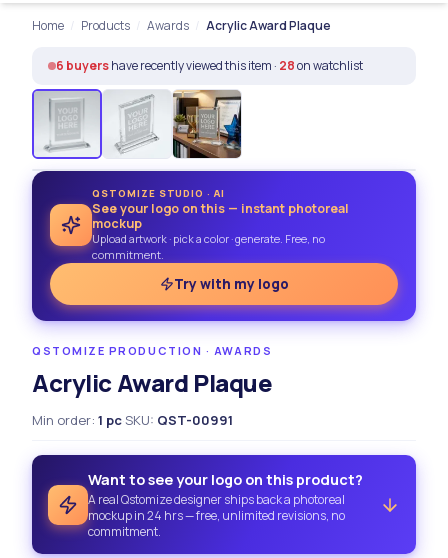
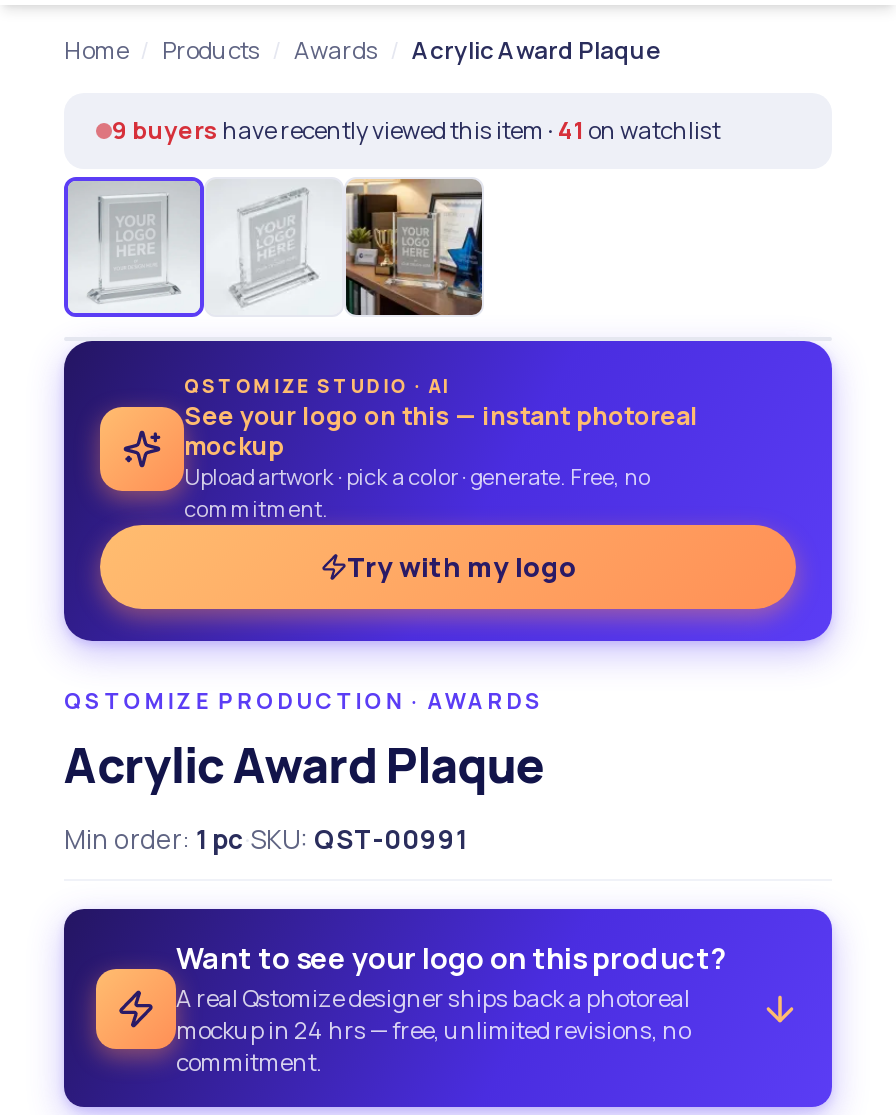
[56,57,363,74] 6 buyers have recently viewed this item · 28 on watchlist -> [112,113,720,147] 9 buyers have recently viewed this item · 41 on watchlist

